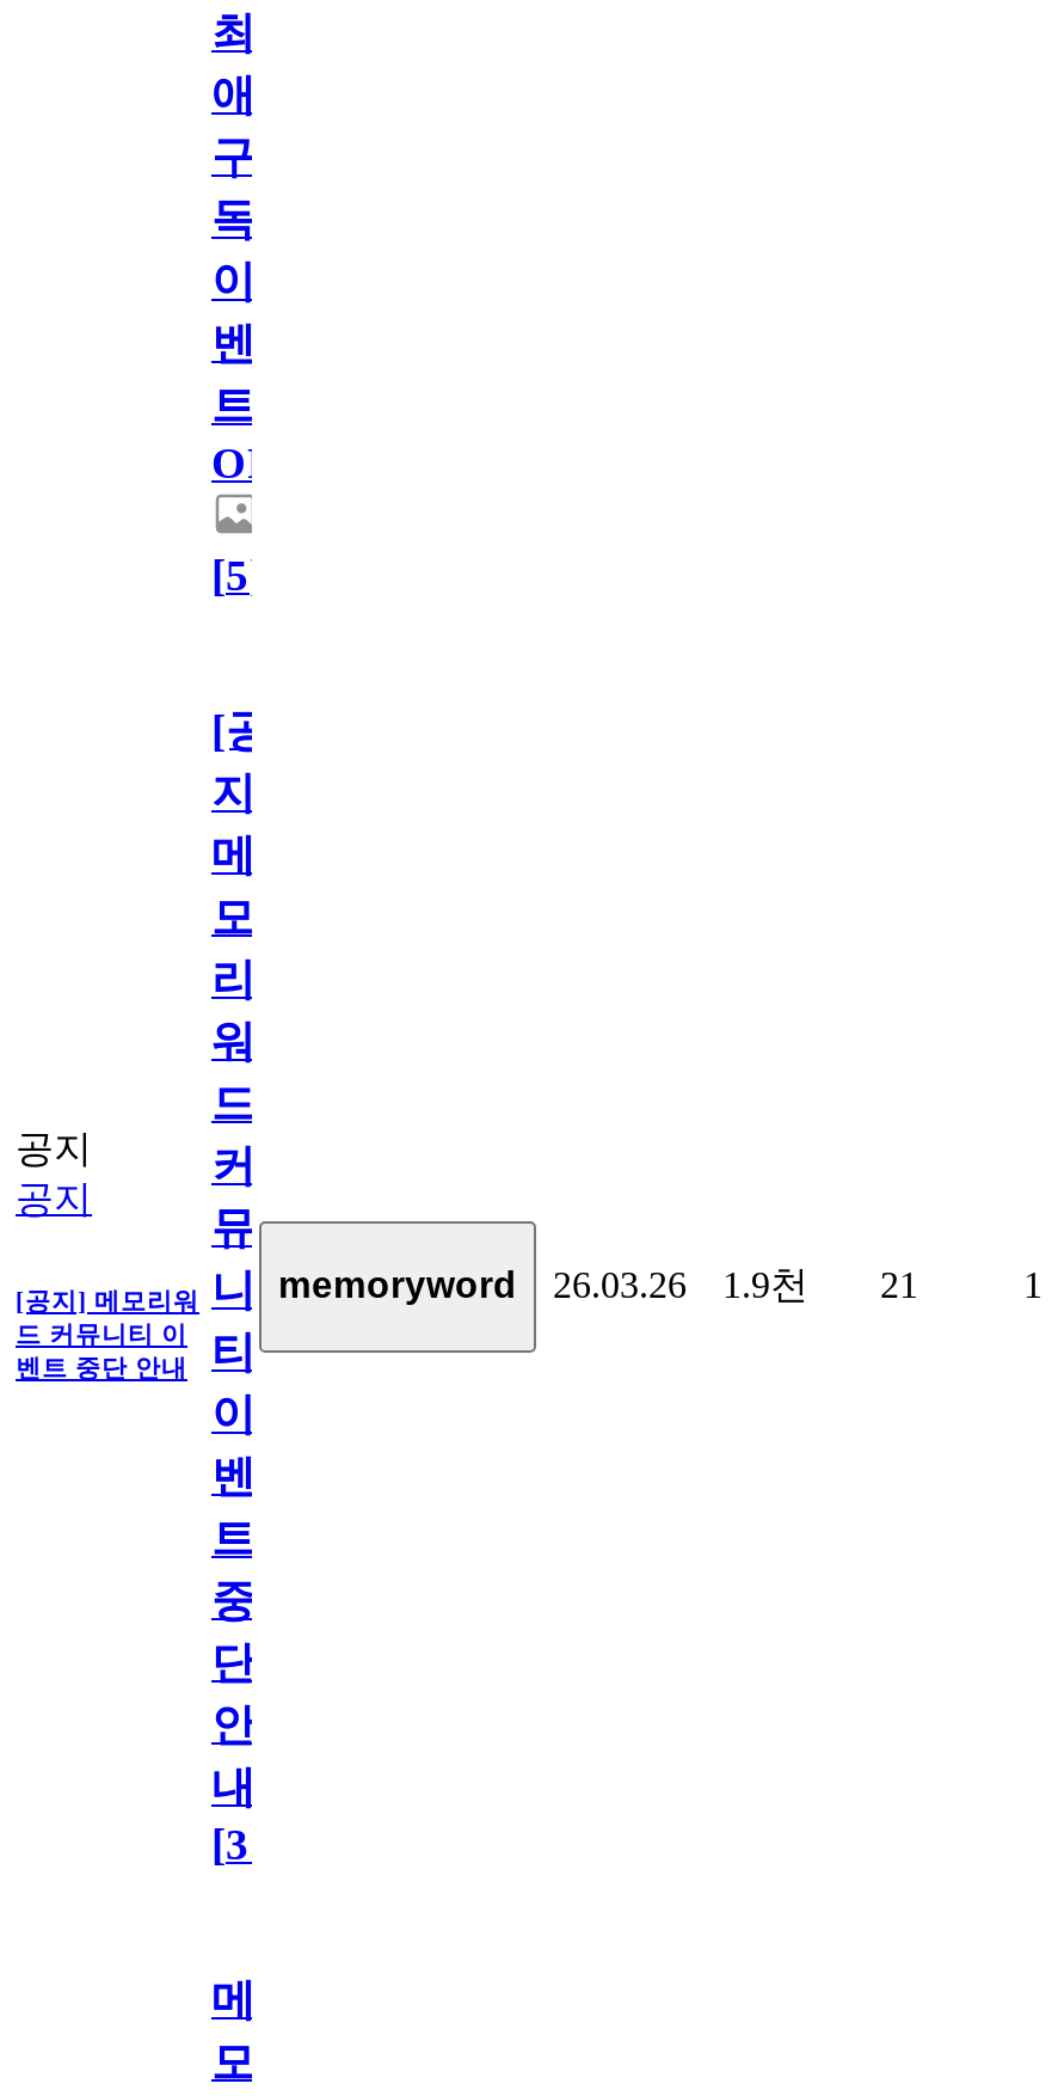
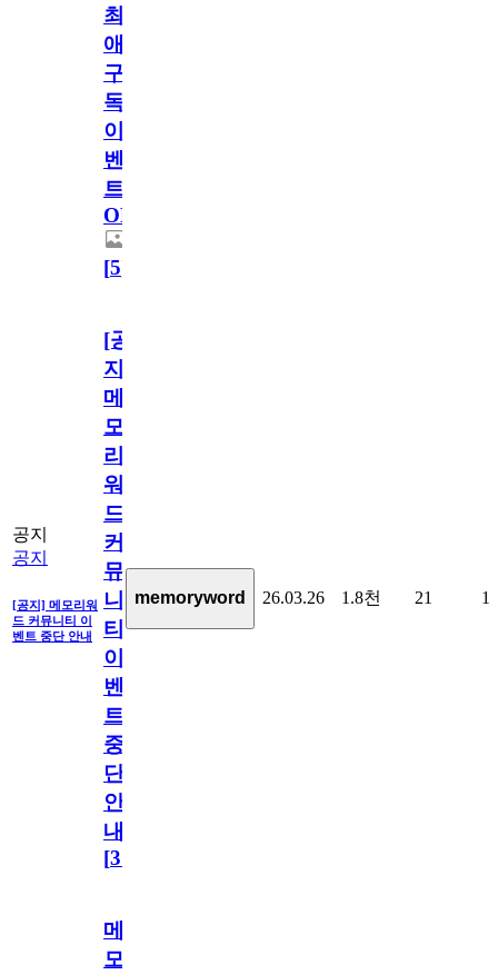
[722,1263,808,1304] 1.9천 -> [341,588,381,607] 1.8천

